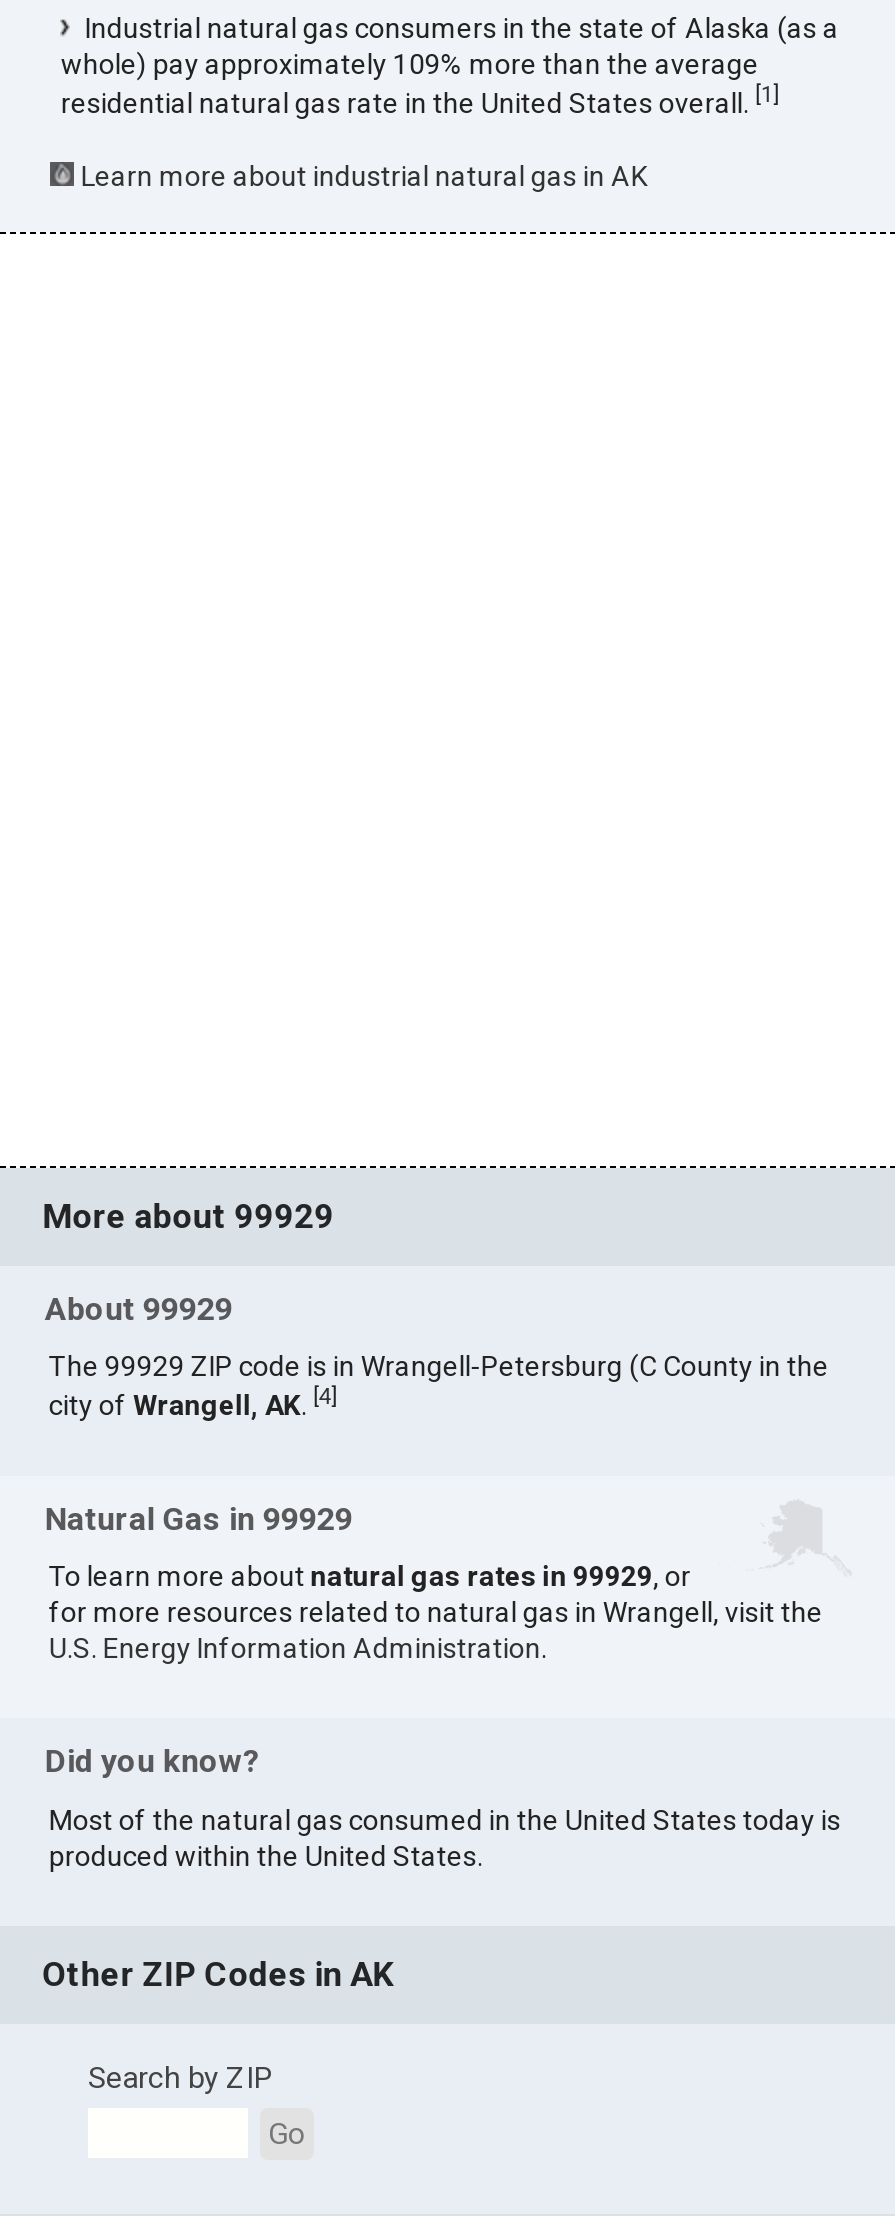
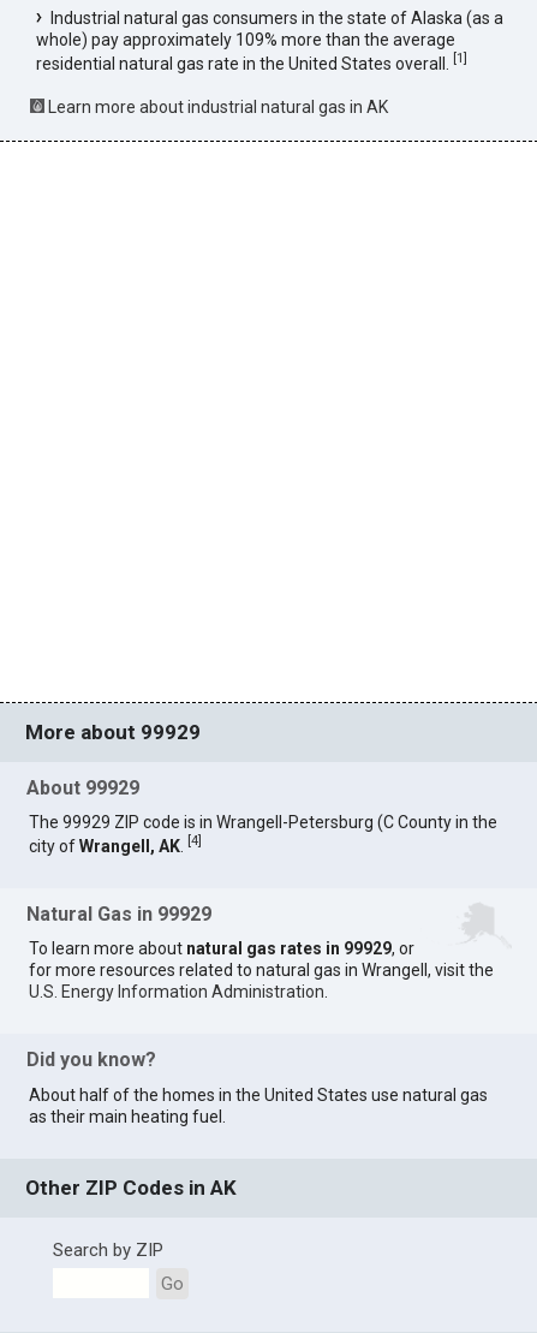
[49,1803,841,1871] Most of the natural gas consumed in the United States today is | produced within the United States. -> [29,1085,488,1126] About half of the homes in the United States use natural gas | as their main heating fuel.

